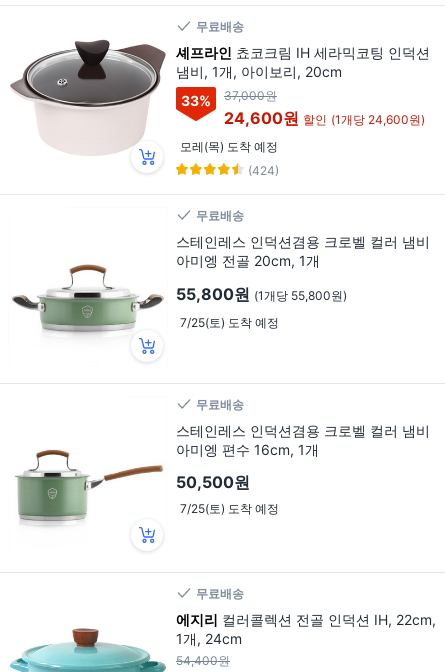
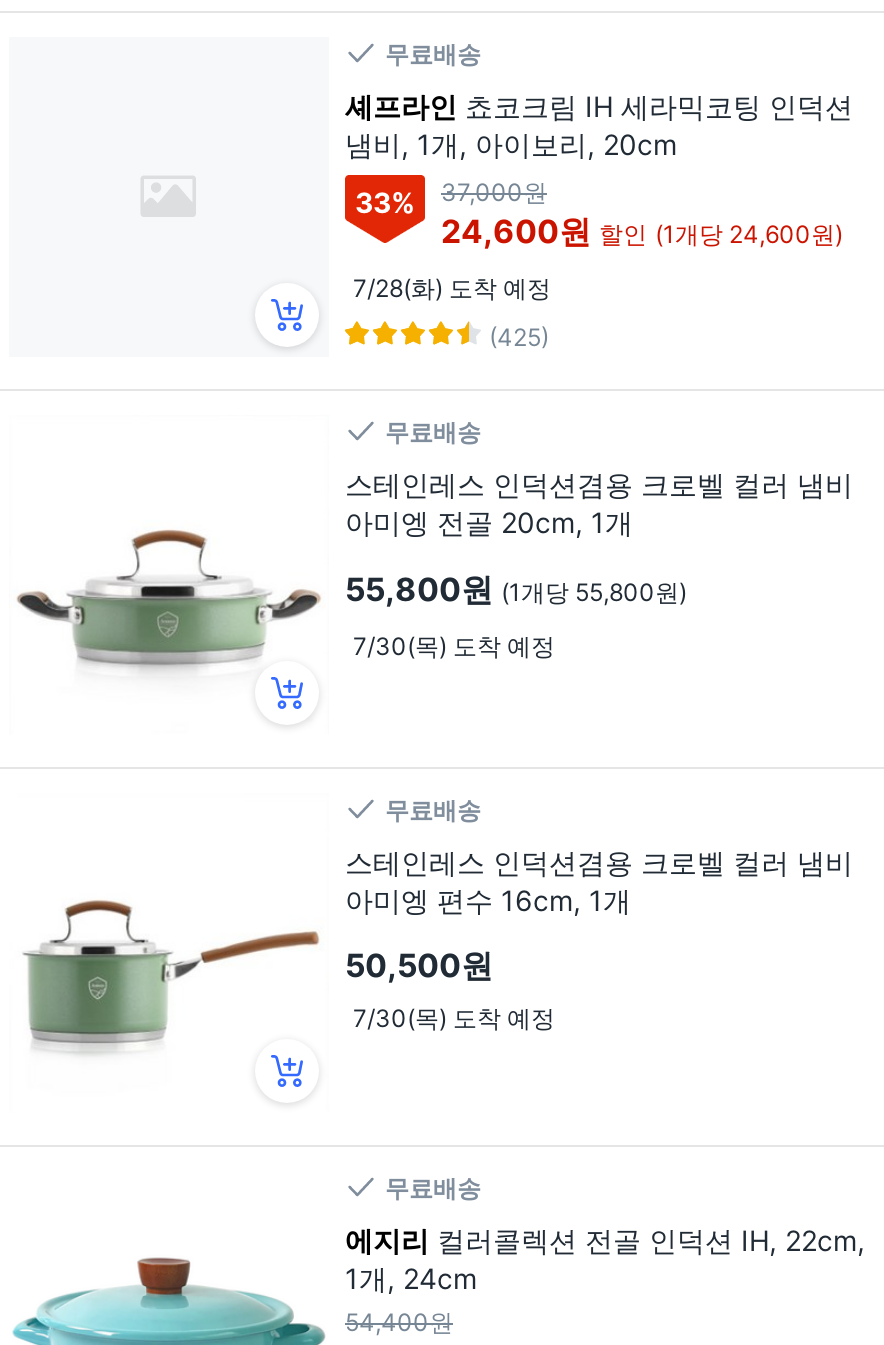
[10,39,166,154] [image] -> none
[180,139,278,154] 모레(목) 도착 예정 -> [353,273,551,303] 7/28(화) 도착 예정
[248,163,279,178] (424) -> [489,321,549,351] (425)
[180,315,279,330] 7/25(토) 도착 예정 -> [353,631,555,661] 7/30(목) 도착 예정
[180,501,279,516] 7/25(토) 도착 예정 -> [353,1003,555,1033] 7/30(목) 도착 예정

